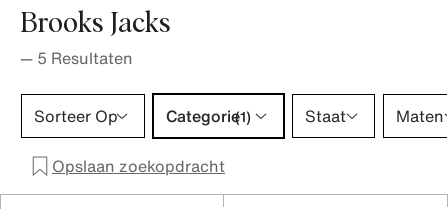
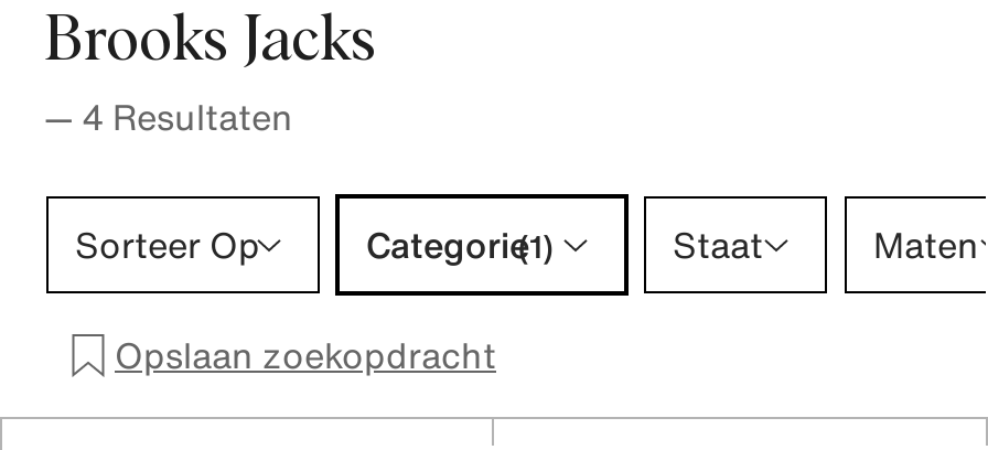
[20,46,133,70] — 5 Resultaten -> [44,90,293,143] — 4 Resultaten

